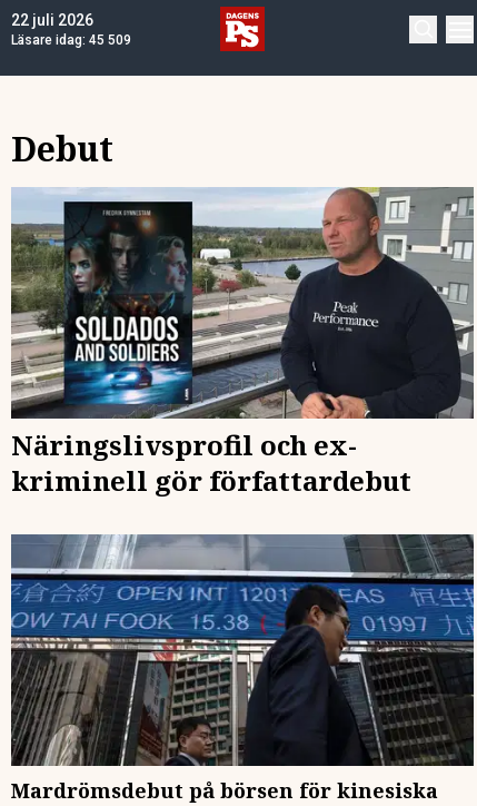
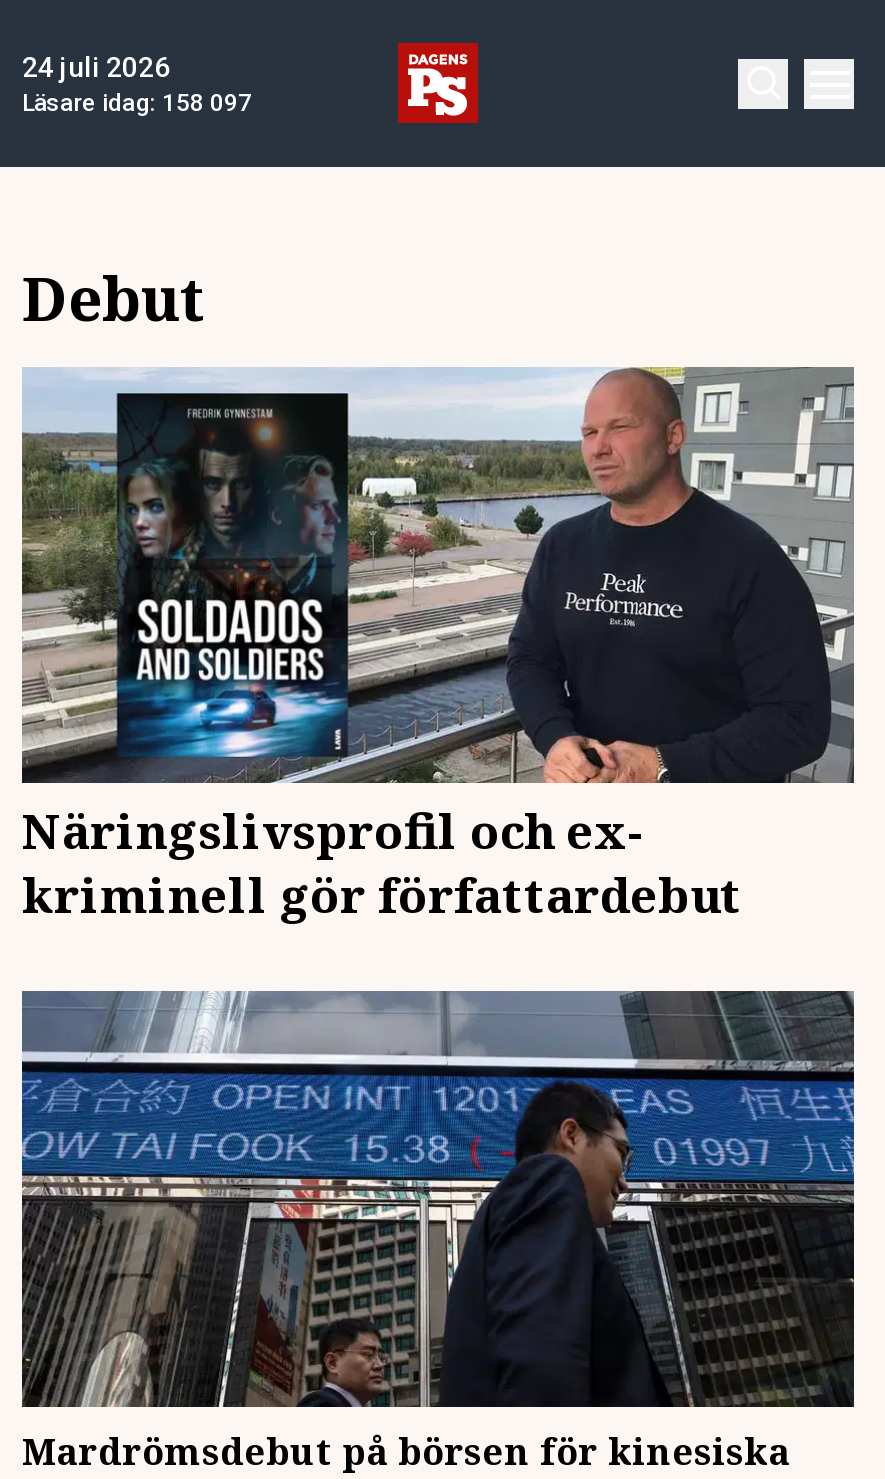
[11,11,93,29] 22 juli 2026 -> [22,51,170,83] 24 juli 2026
[11,32,131,48] Läsare idag: 45 509 -> [22,89,252,117] Läsare idag: 158 097

